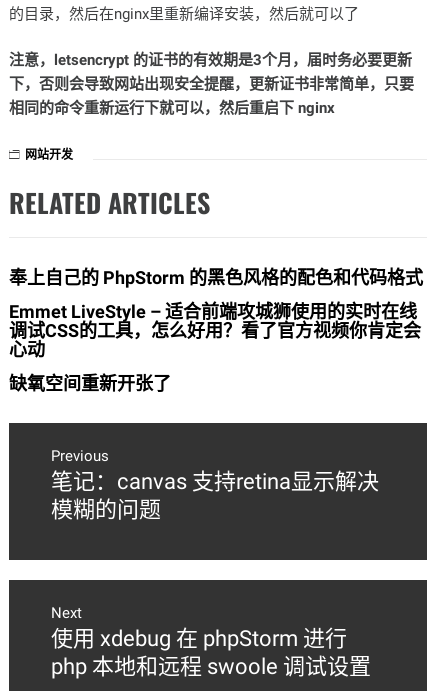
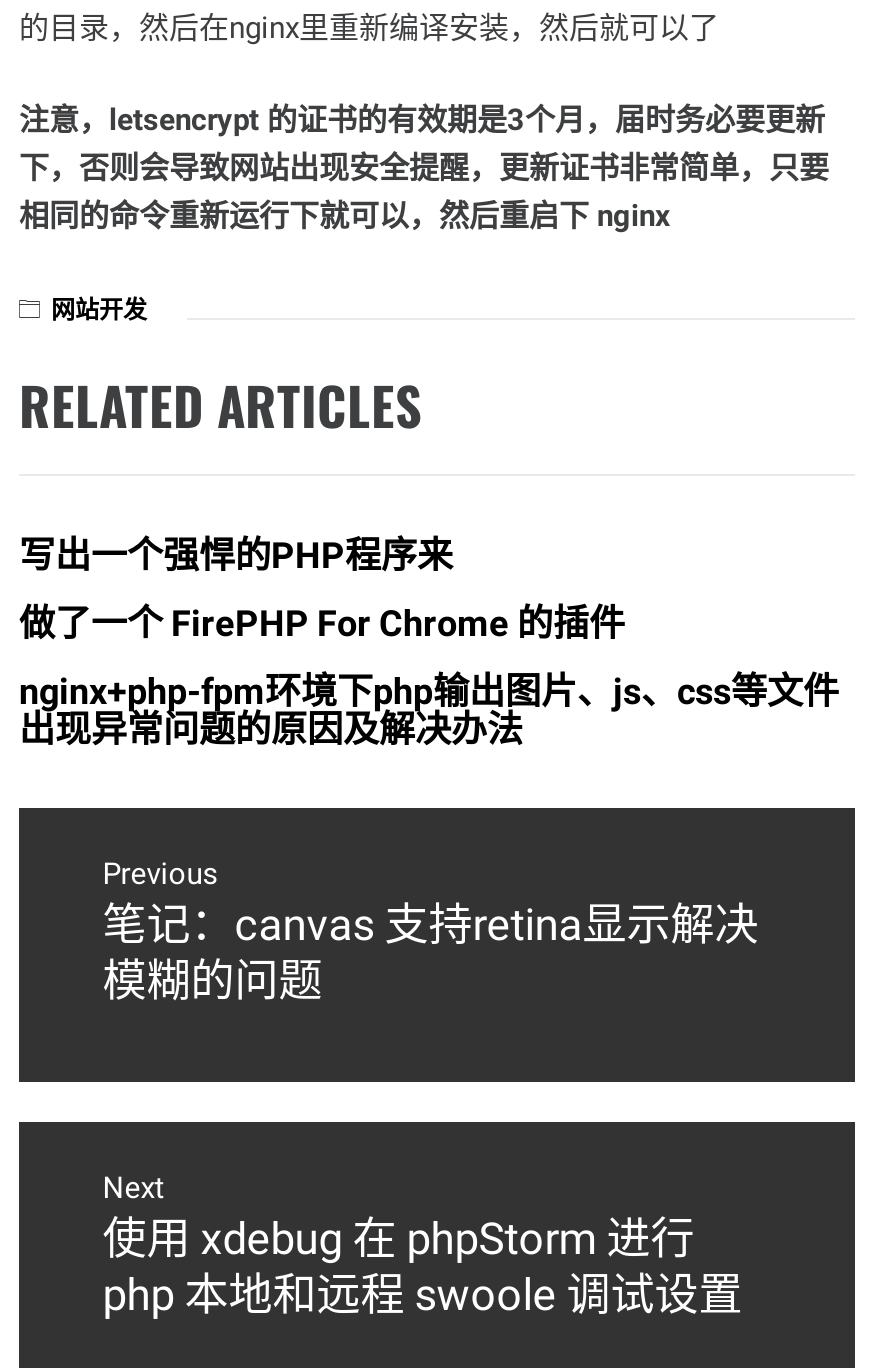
[9,267,423,288] 奉上自己的 PhpStorm 的黑色风格的配色和代码格式 -> [19,534,453,576] 写出一个强悍的PHP程序来
[9,301,421,360] Emmet LiveStyle – 适合前端攻城狮使用的实时在线 | 调试CSS的工具，怎么好用？看了官方视频你肯定会 | 心动 -> [19,602,625,644] 做了一个 FirePHP For Chrome 的插件
[9,373,171,394] 缺氧空间重新开张了 -> [19,670,839,750] nginx+php-fpm环境下php输出图片、js、css等文件 | 出现异常问题的原因及解决办法

